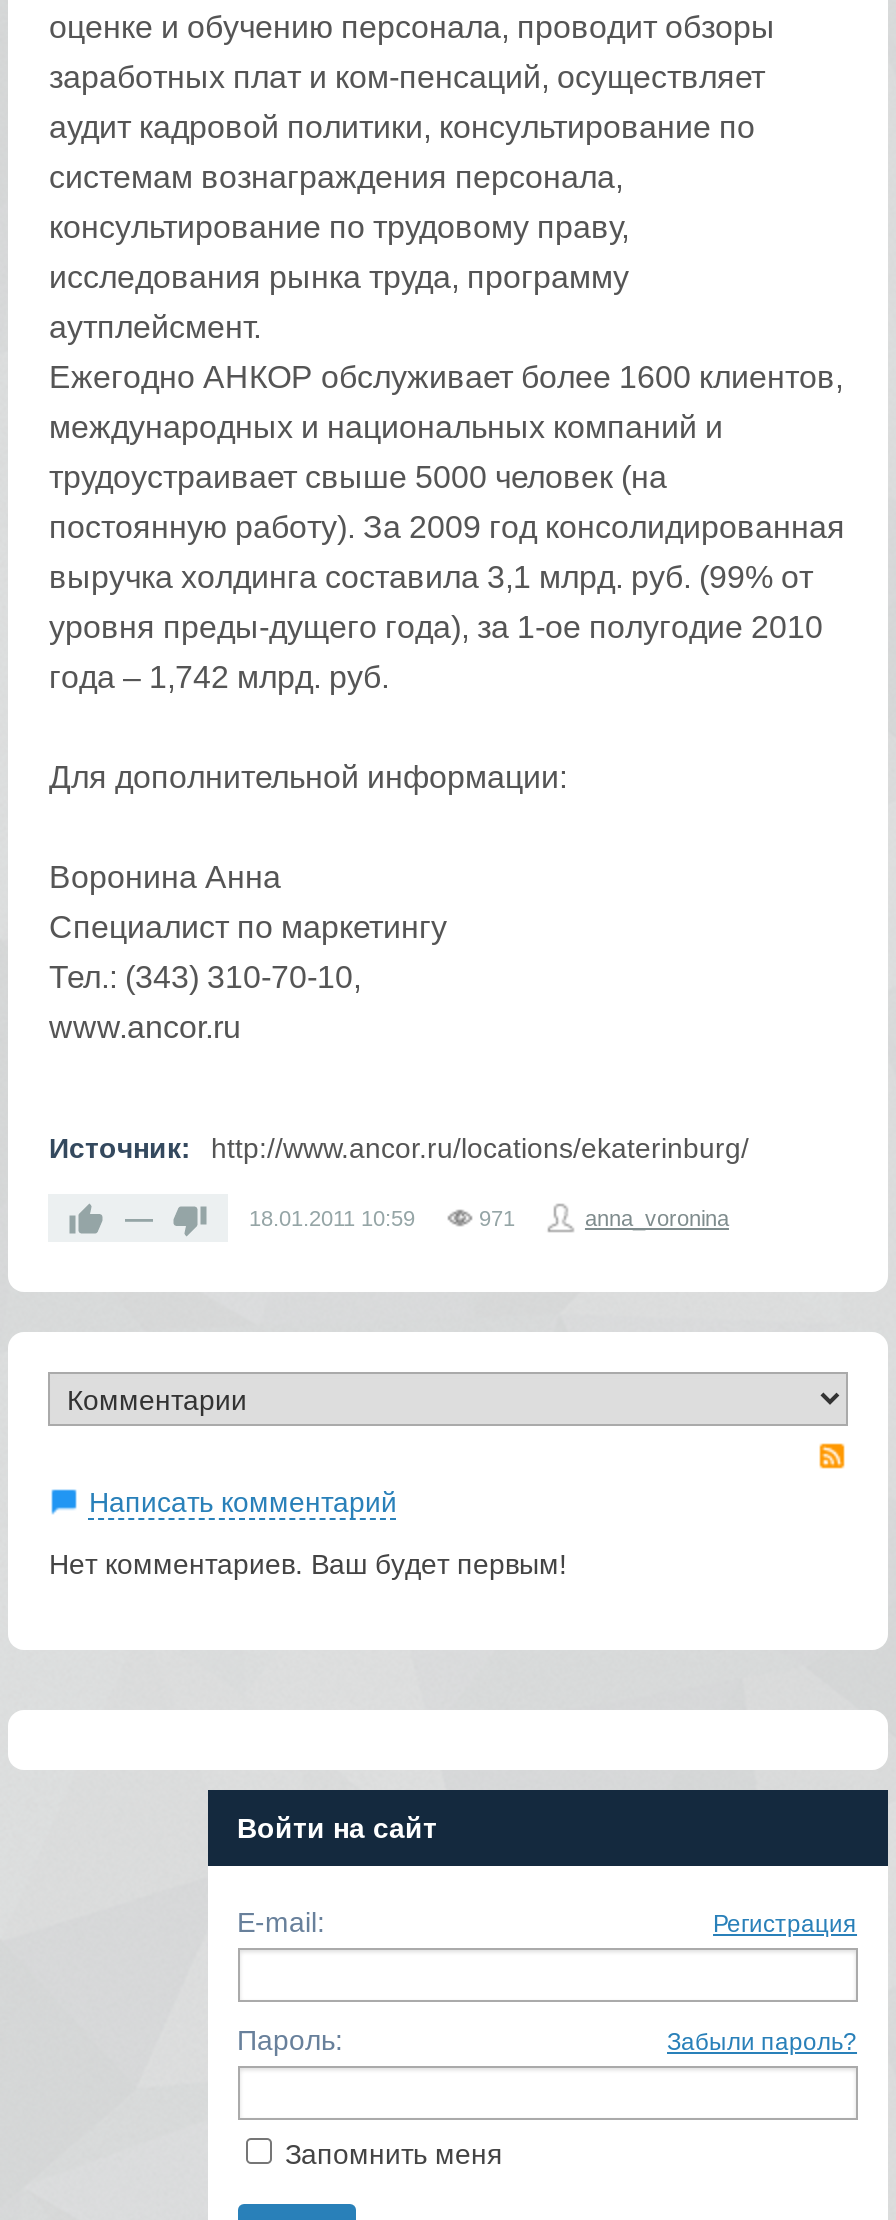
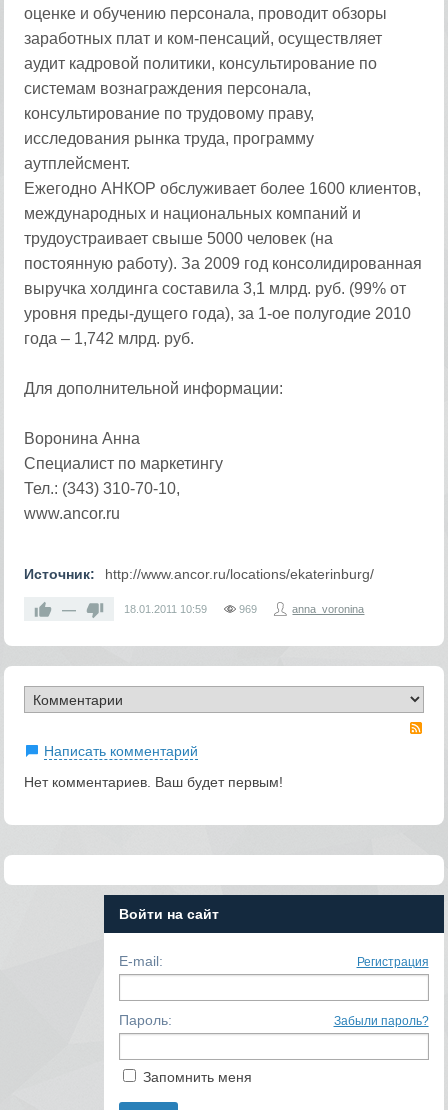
[479,1206,515,1230] 971 -> [239,603,257,615] 969

